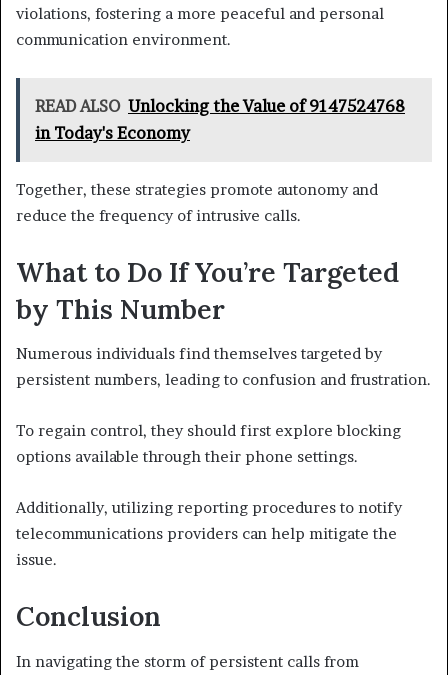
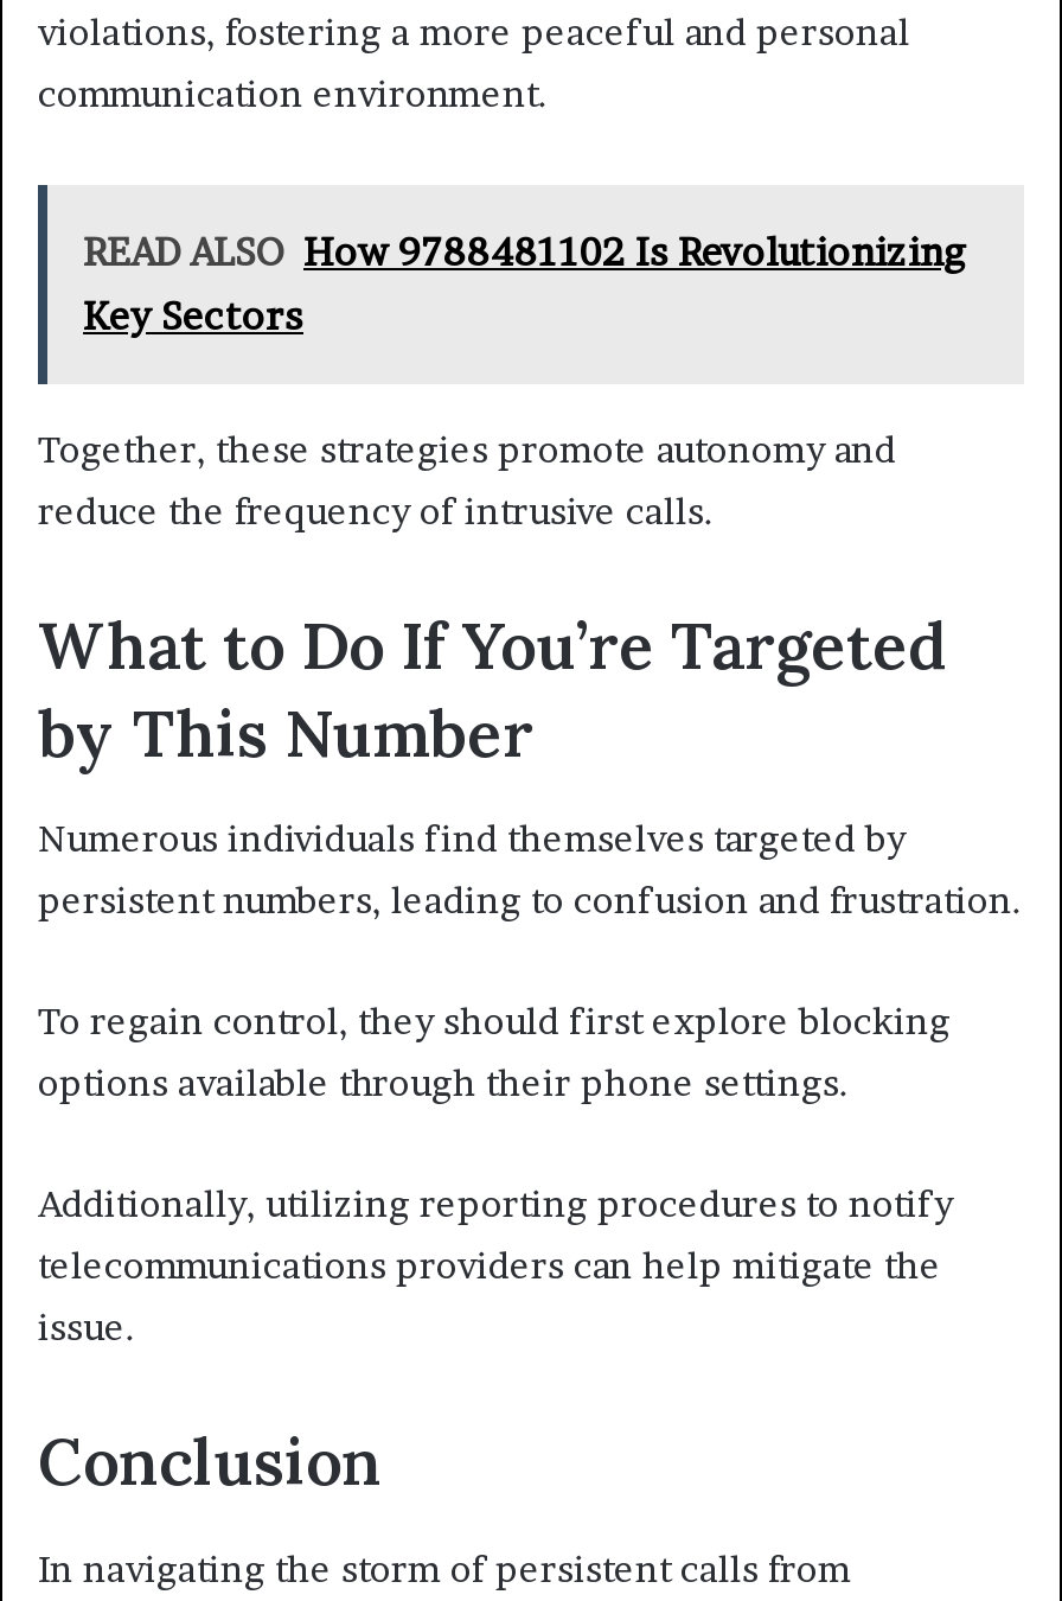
[35,96,405,143] READ ALSO Unlocking the Value of 9147524768 | in Today's Economy -> [83,227,967,339] READ ALSO How 9788481102 Is Revolutionizing | Key Sectors

